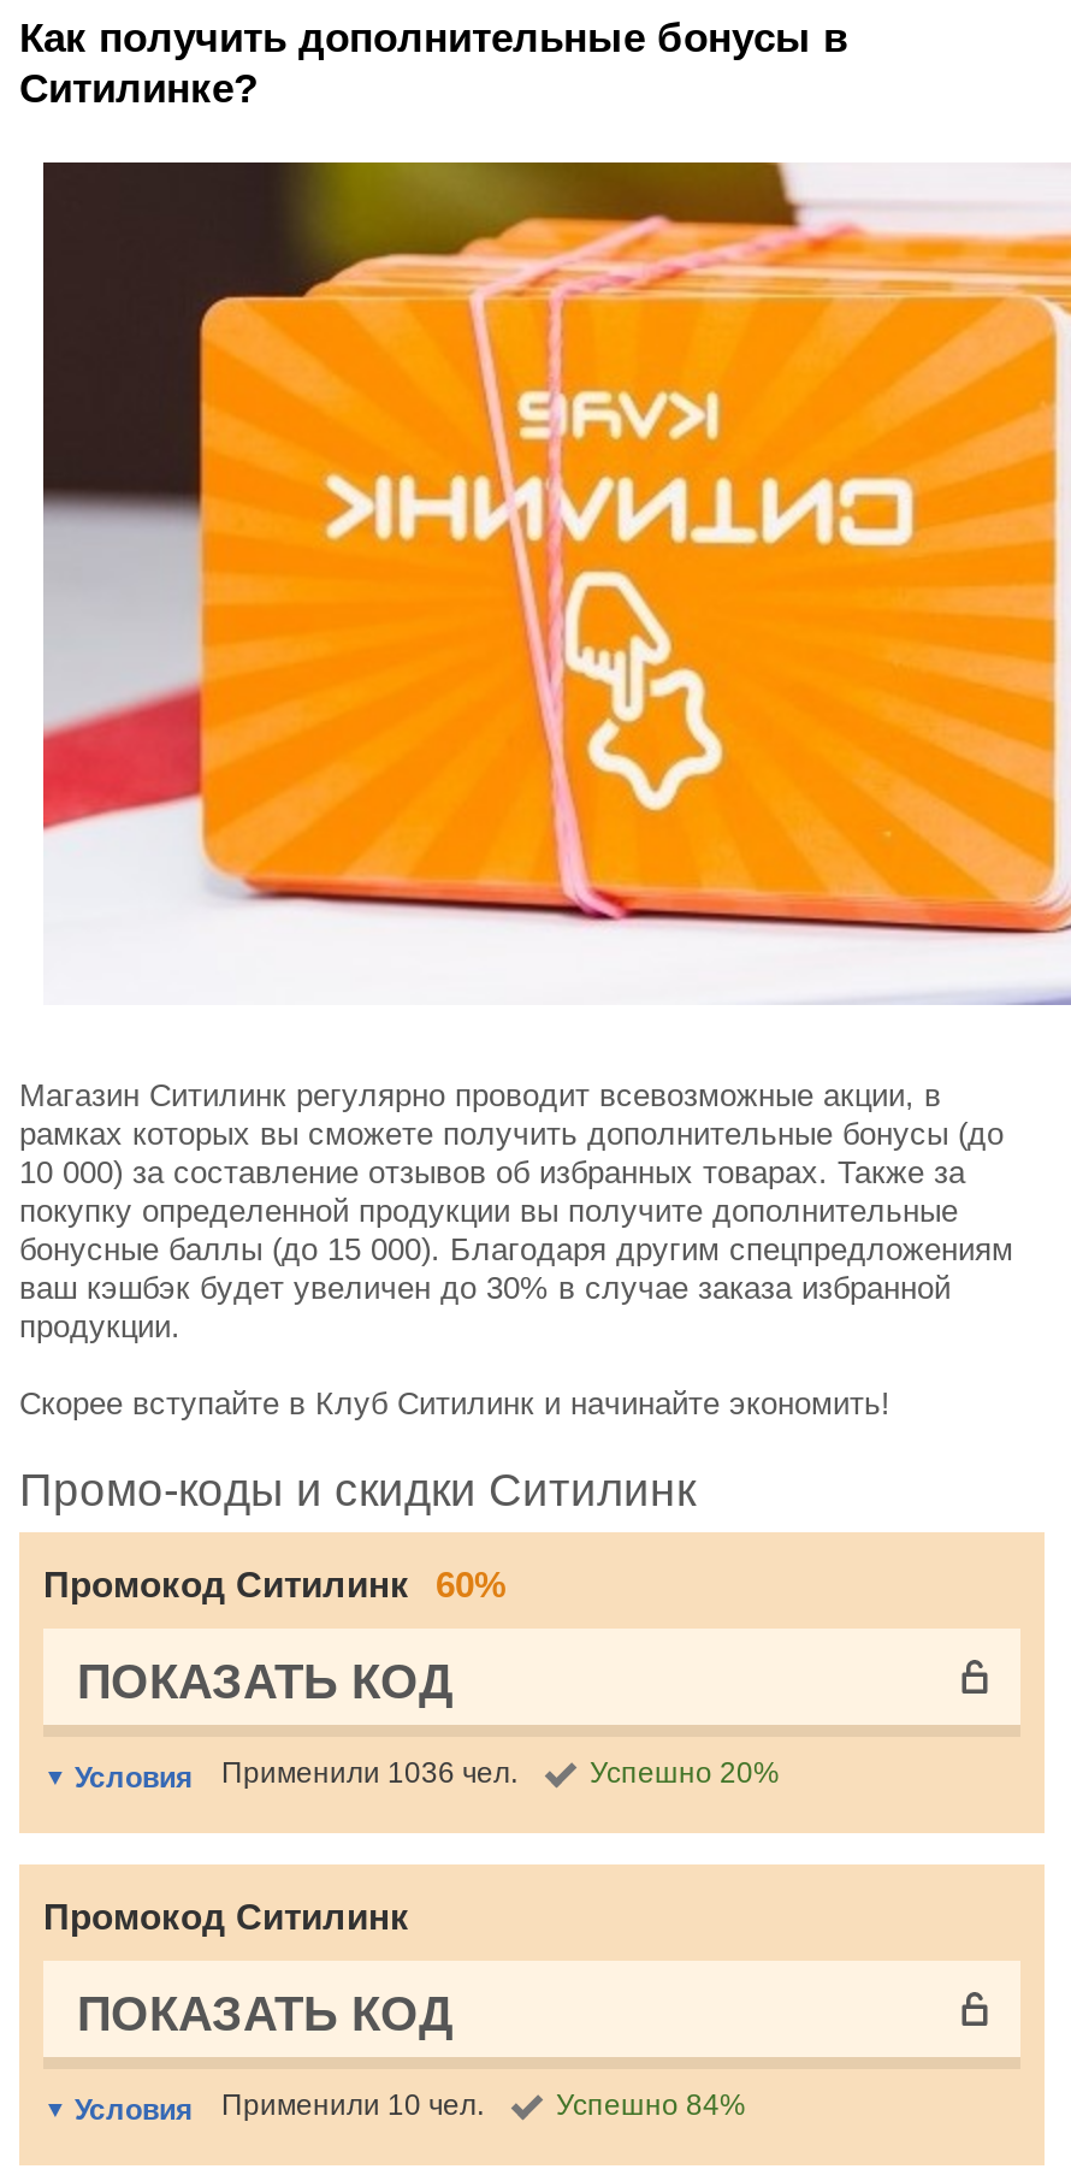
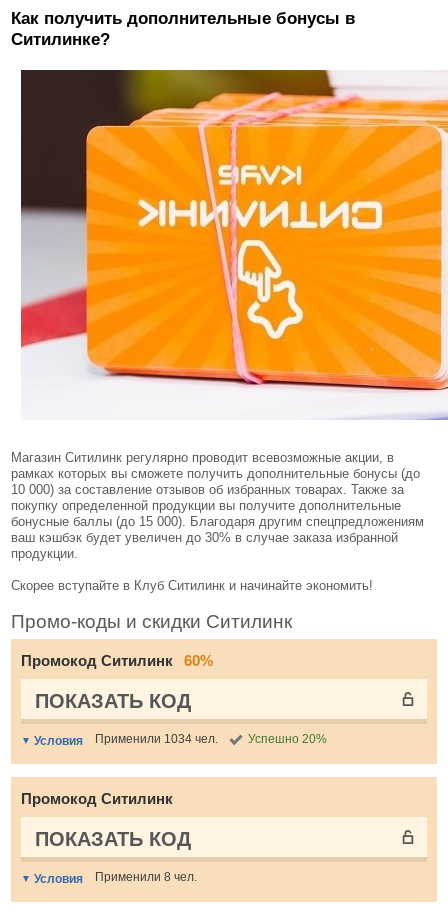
[221,1756,517,1790] Применили 1036 чел. -> [95,732,218,746] Применили 1034 чел.
[221,2088,746,2122] Применили 10 чел. | Успешно 84% -> [95,870,197,884] Применили 8 чел.

